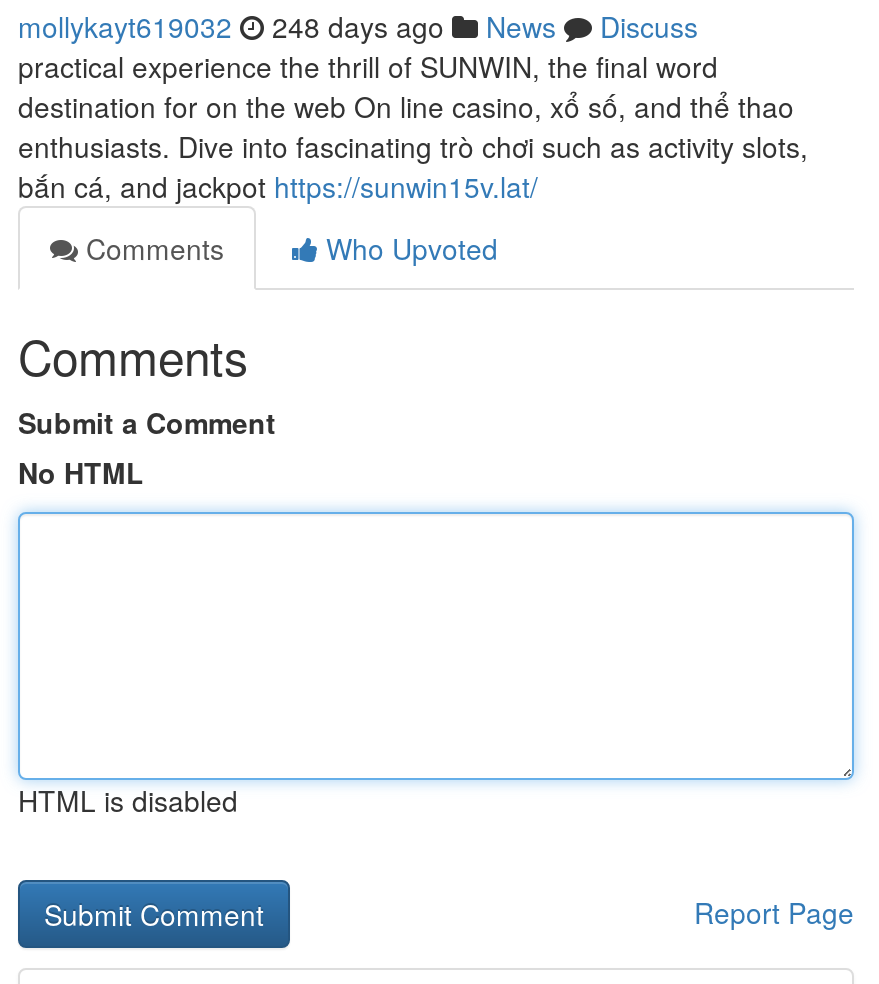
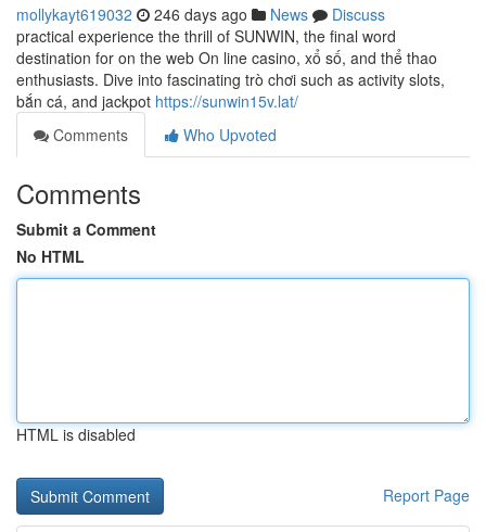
[18,6,698,46] mollykayt619032 248 days ago News Discuss -> [16,3,385,25] mollykayt619032 246 days ago News Discuss

